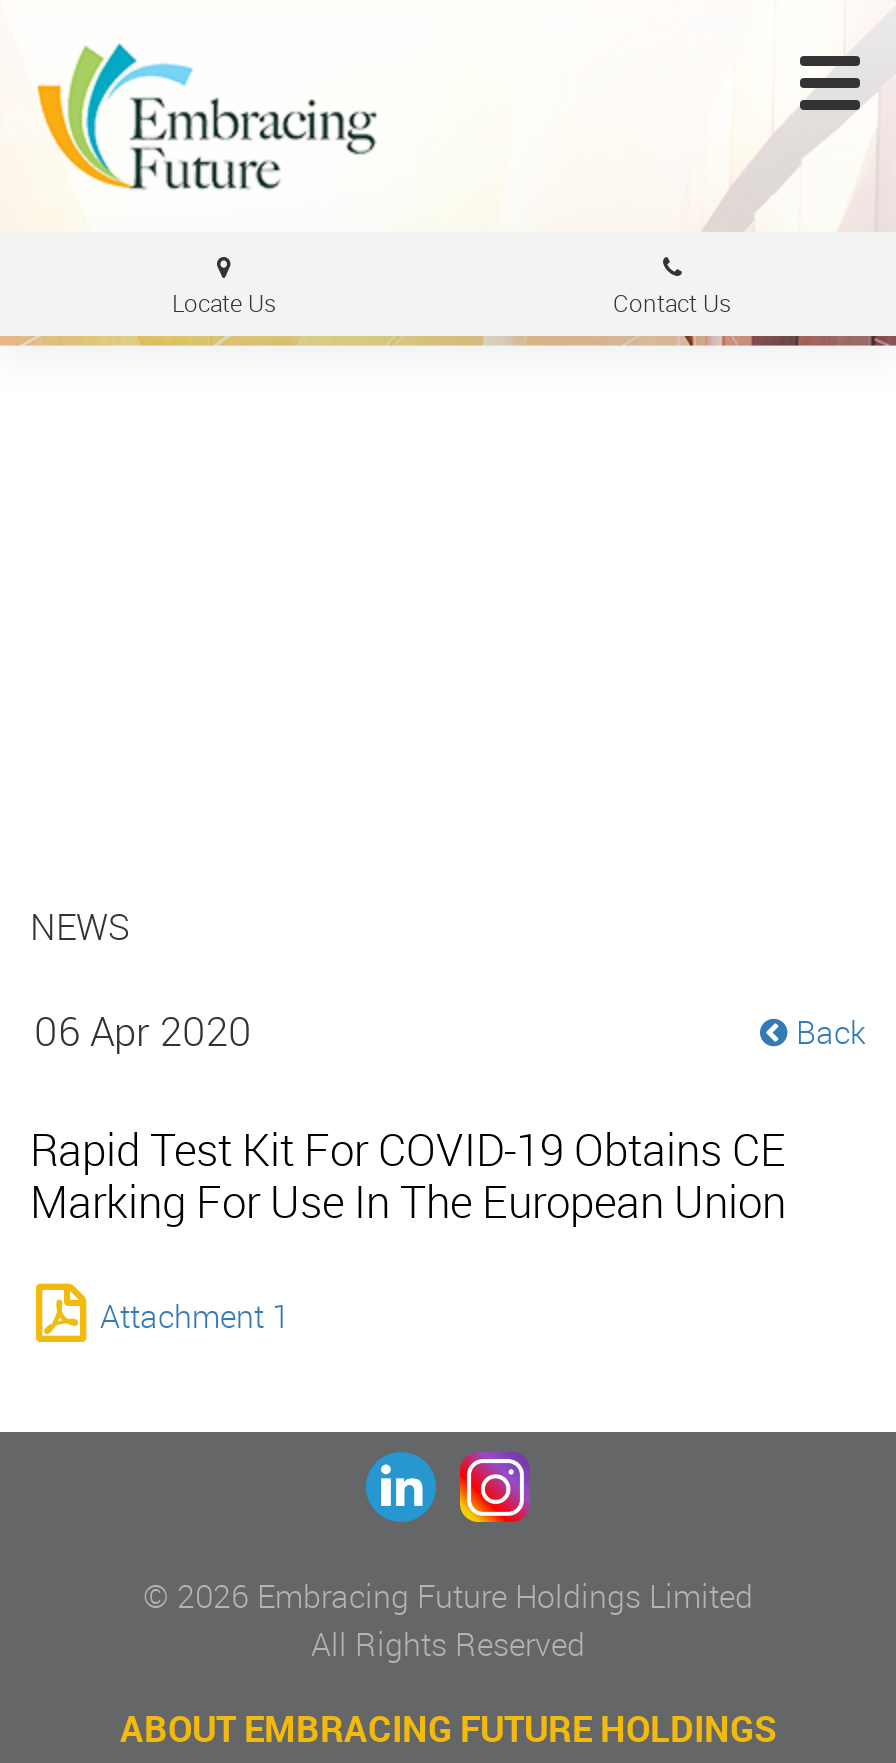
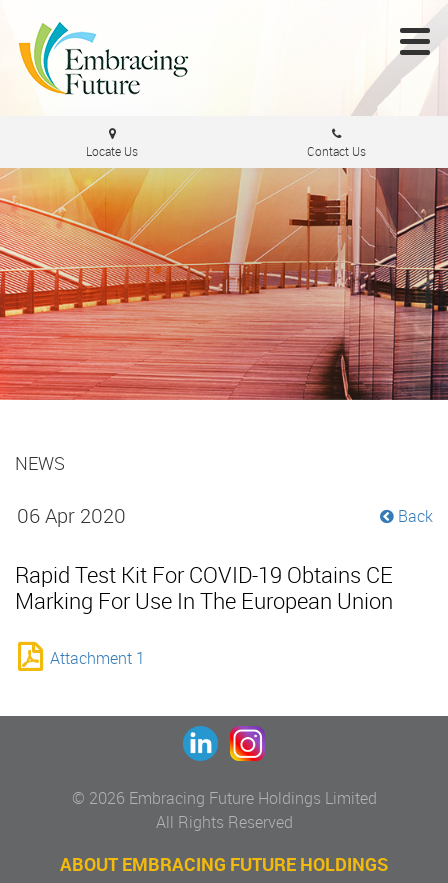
none -> [3,173,445,401] [image]

